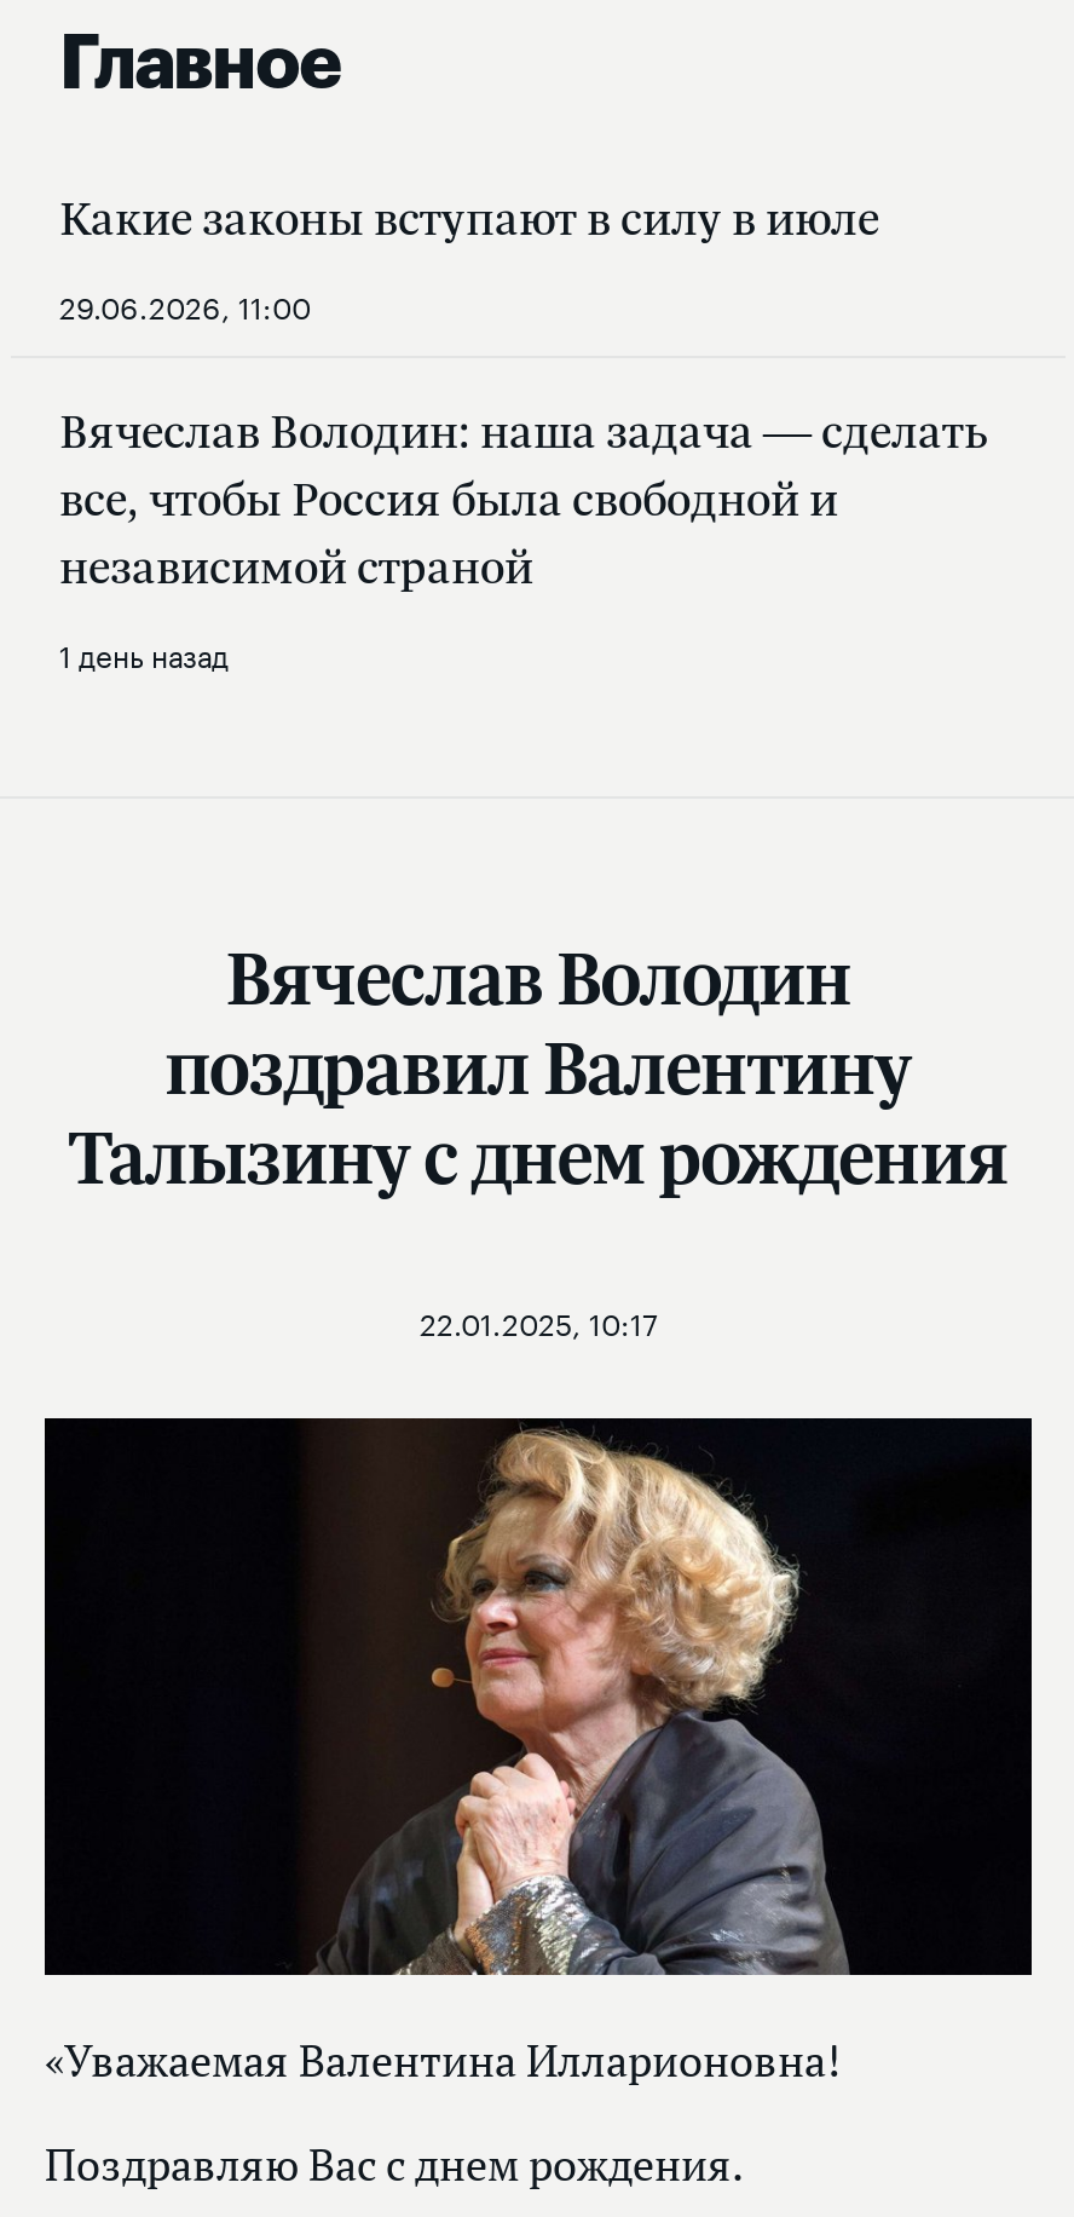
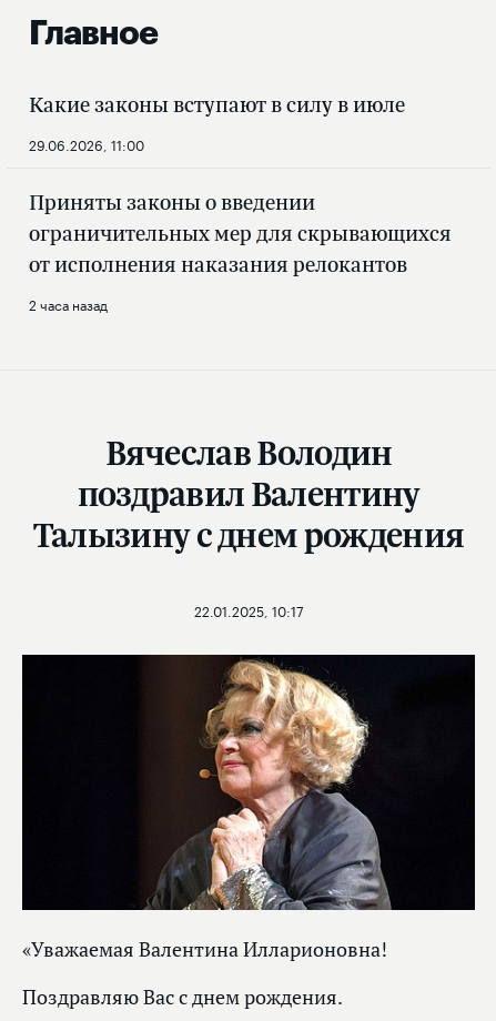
[59,400,988,599] Вячеслав Володин: наша задача — сделать | все, чтобы Россия была свободной и | независимой страной -> [29,188,452,279] Приняты законы о введении | ограничительных мер для скрывающихся | от исполнения наказания релокантов
[59,630,229,676] 1 день назад -> [29,293,108,315] 2 часа назад

